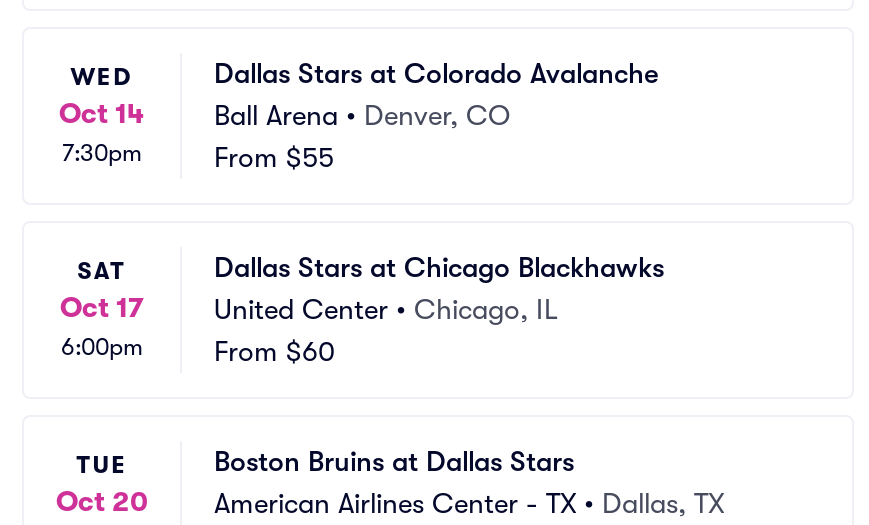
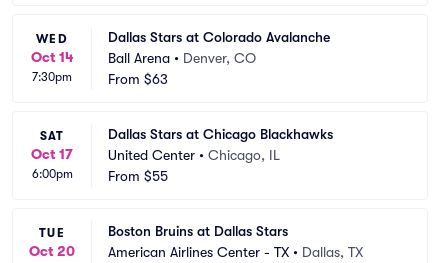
[214,141,334,173] From $55 -> [108,71,168,87] From $63
[214,335,336,367] From $60 -> [108,168,168,184] From $55

